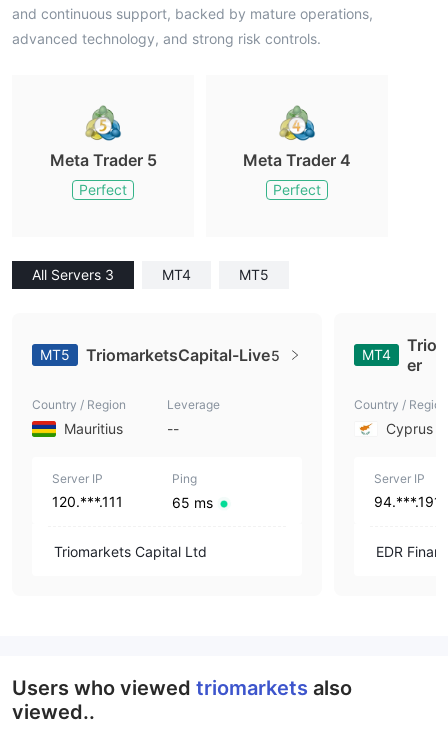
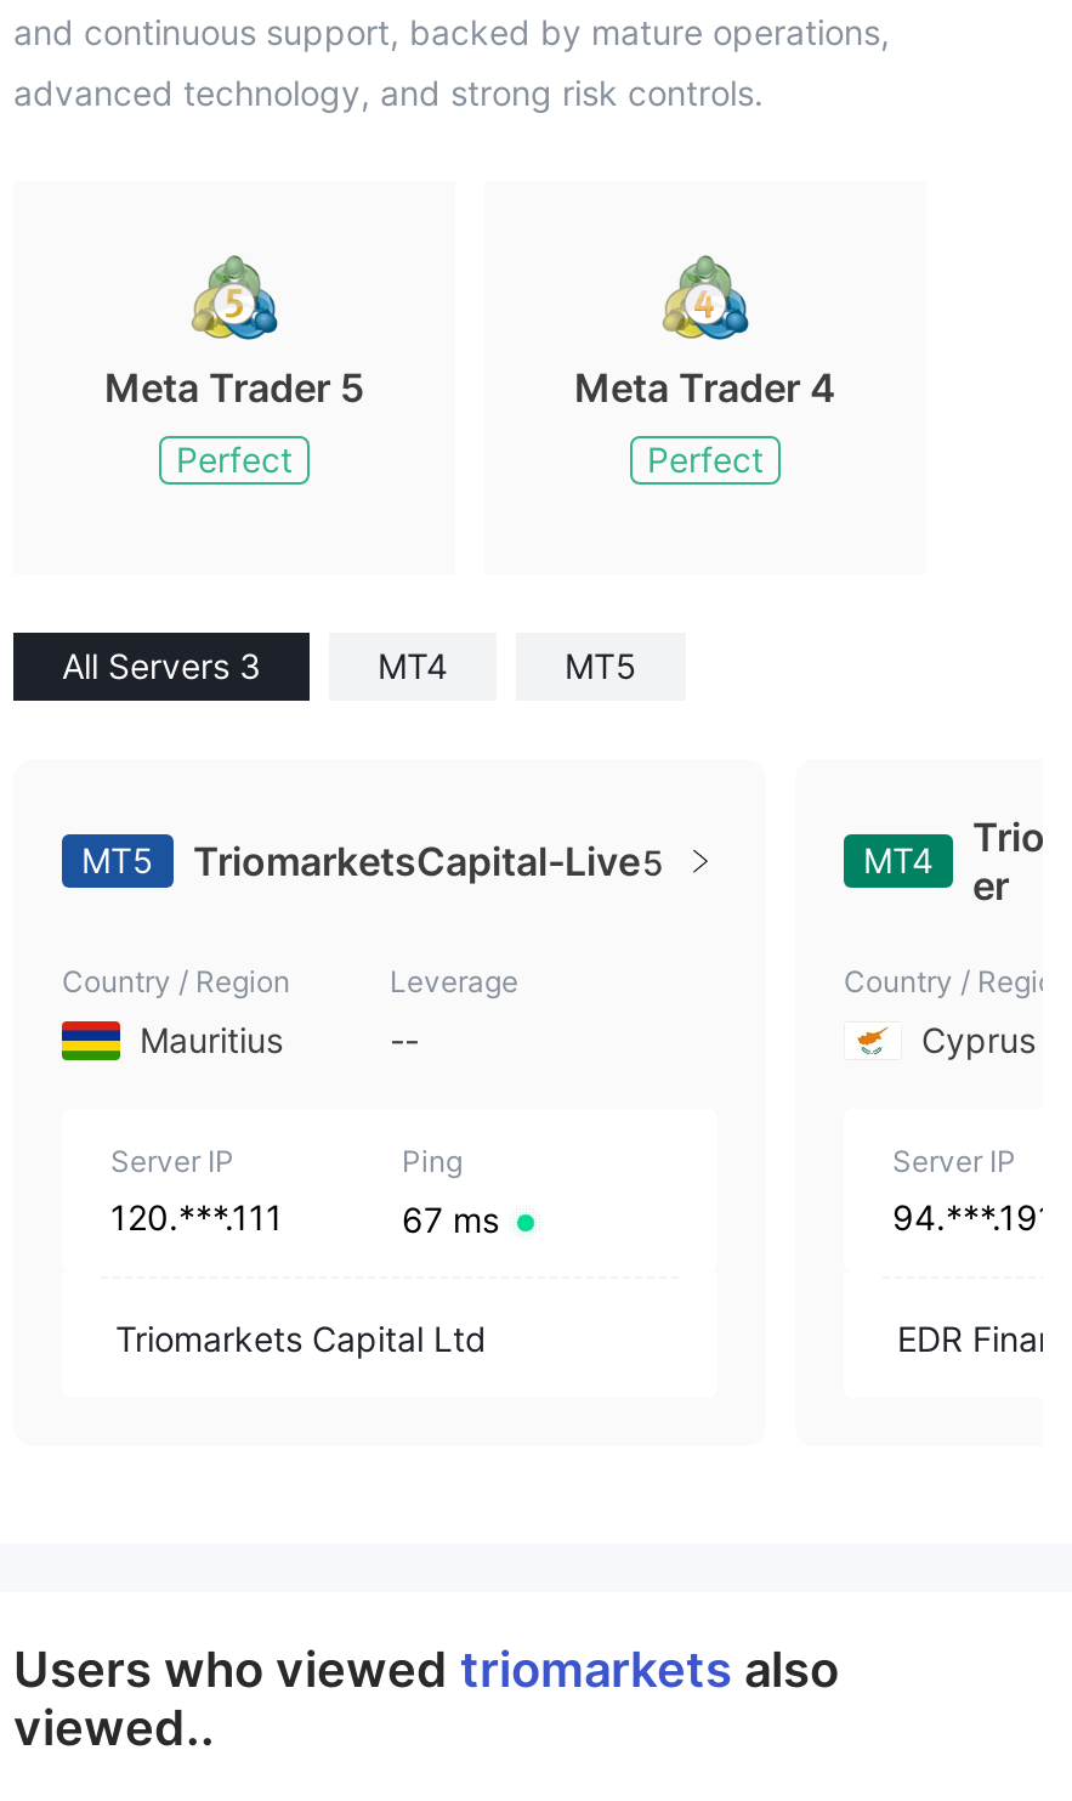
[172,494,213,511] 65 ms -> [402,1199,499,1240] 67 ms

